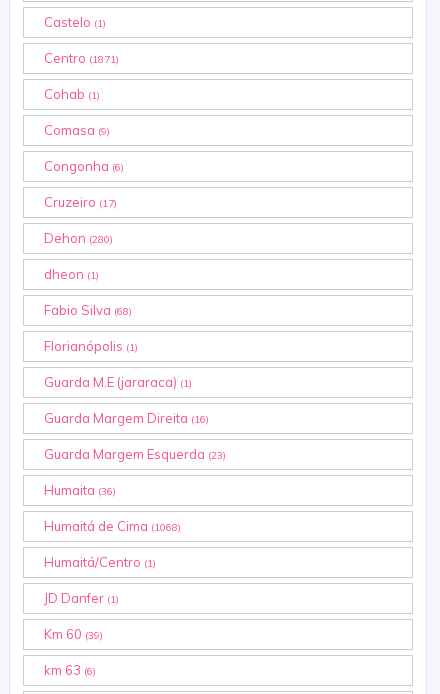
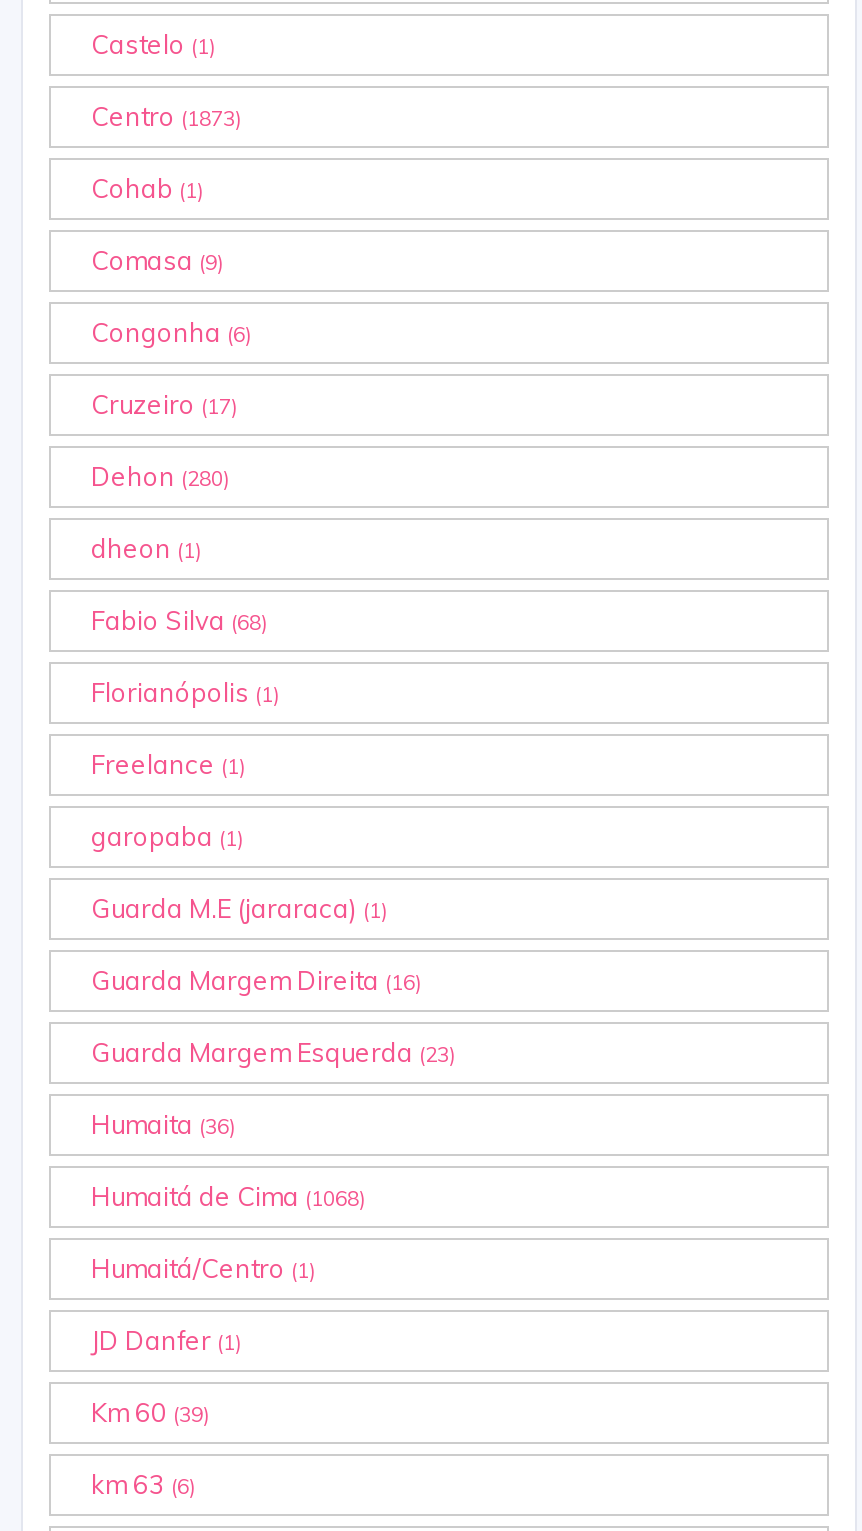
[44,50,119,66] Centro (1871) -> [91,100,241,132] Centro (1873)
none -> [91,748,245,852] Freelance (1) | garopaba (1)

